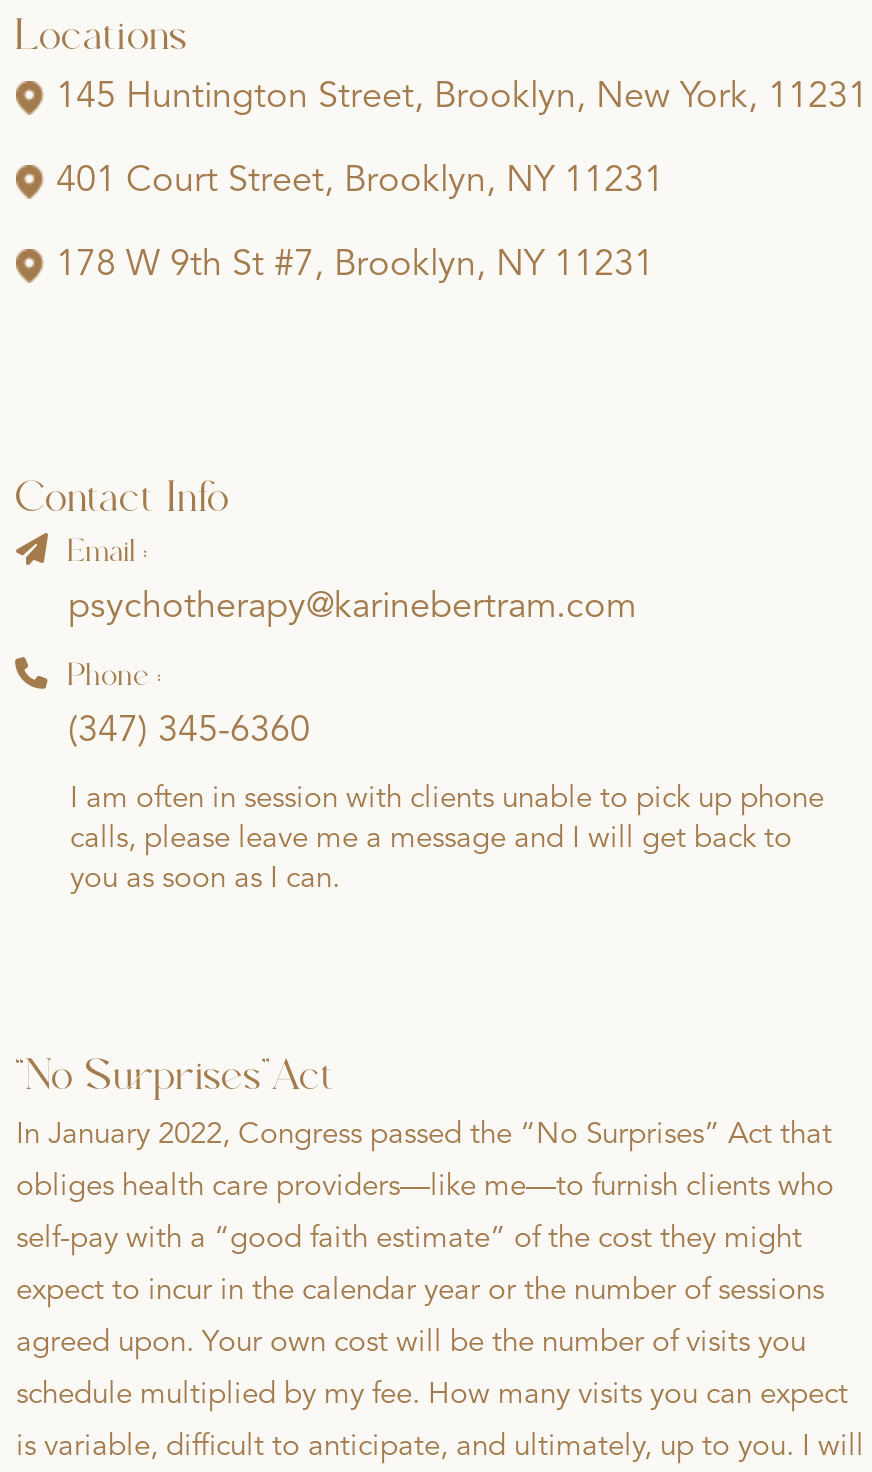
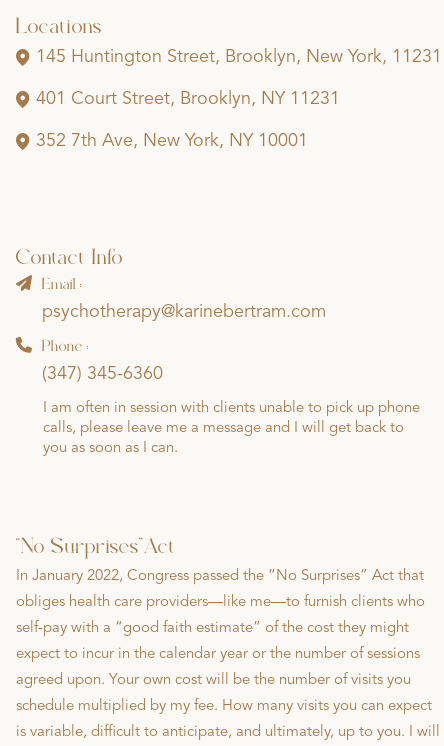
[56,247,654,283] 178 W 9th St #7, Brooklyn, NY 11231 -> [36,132,308,150] 352 7th Ave, New York, NY 10001

